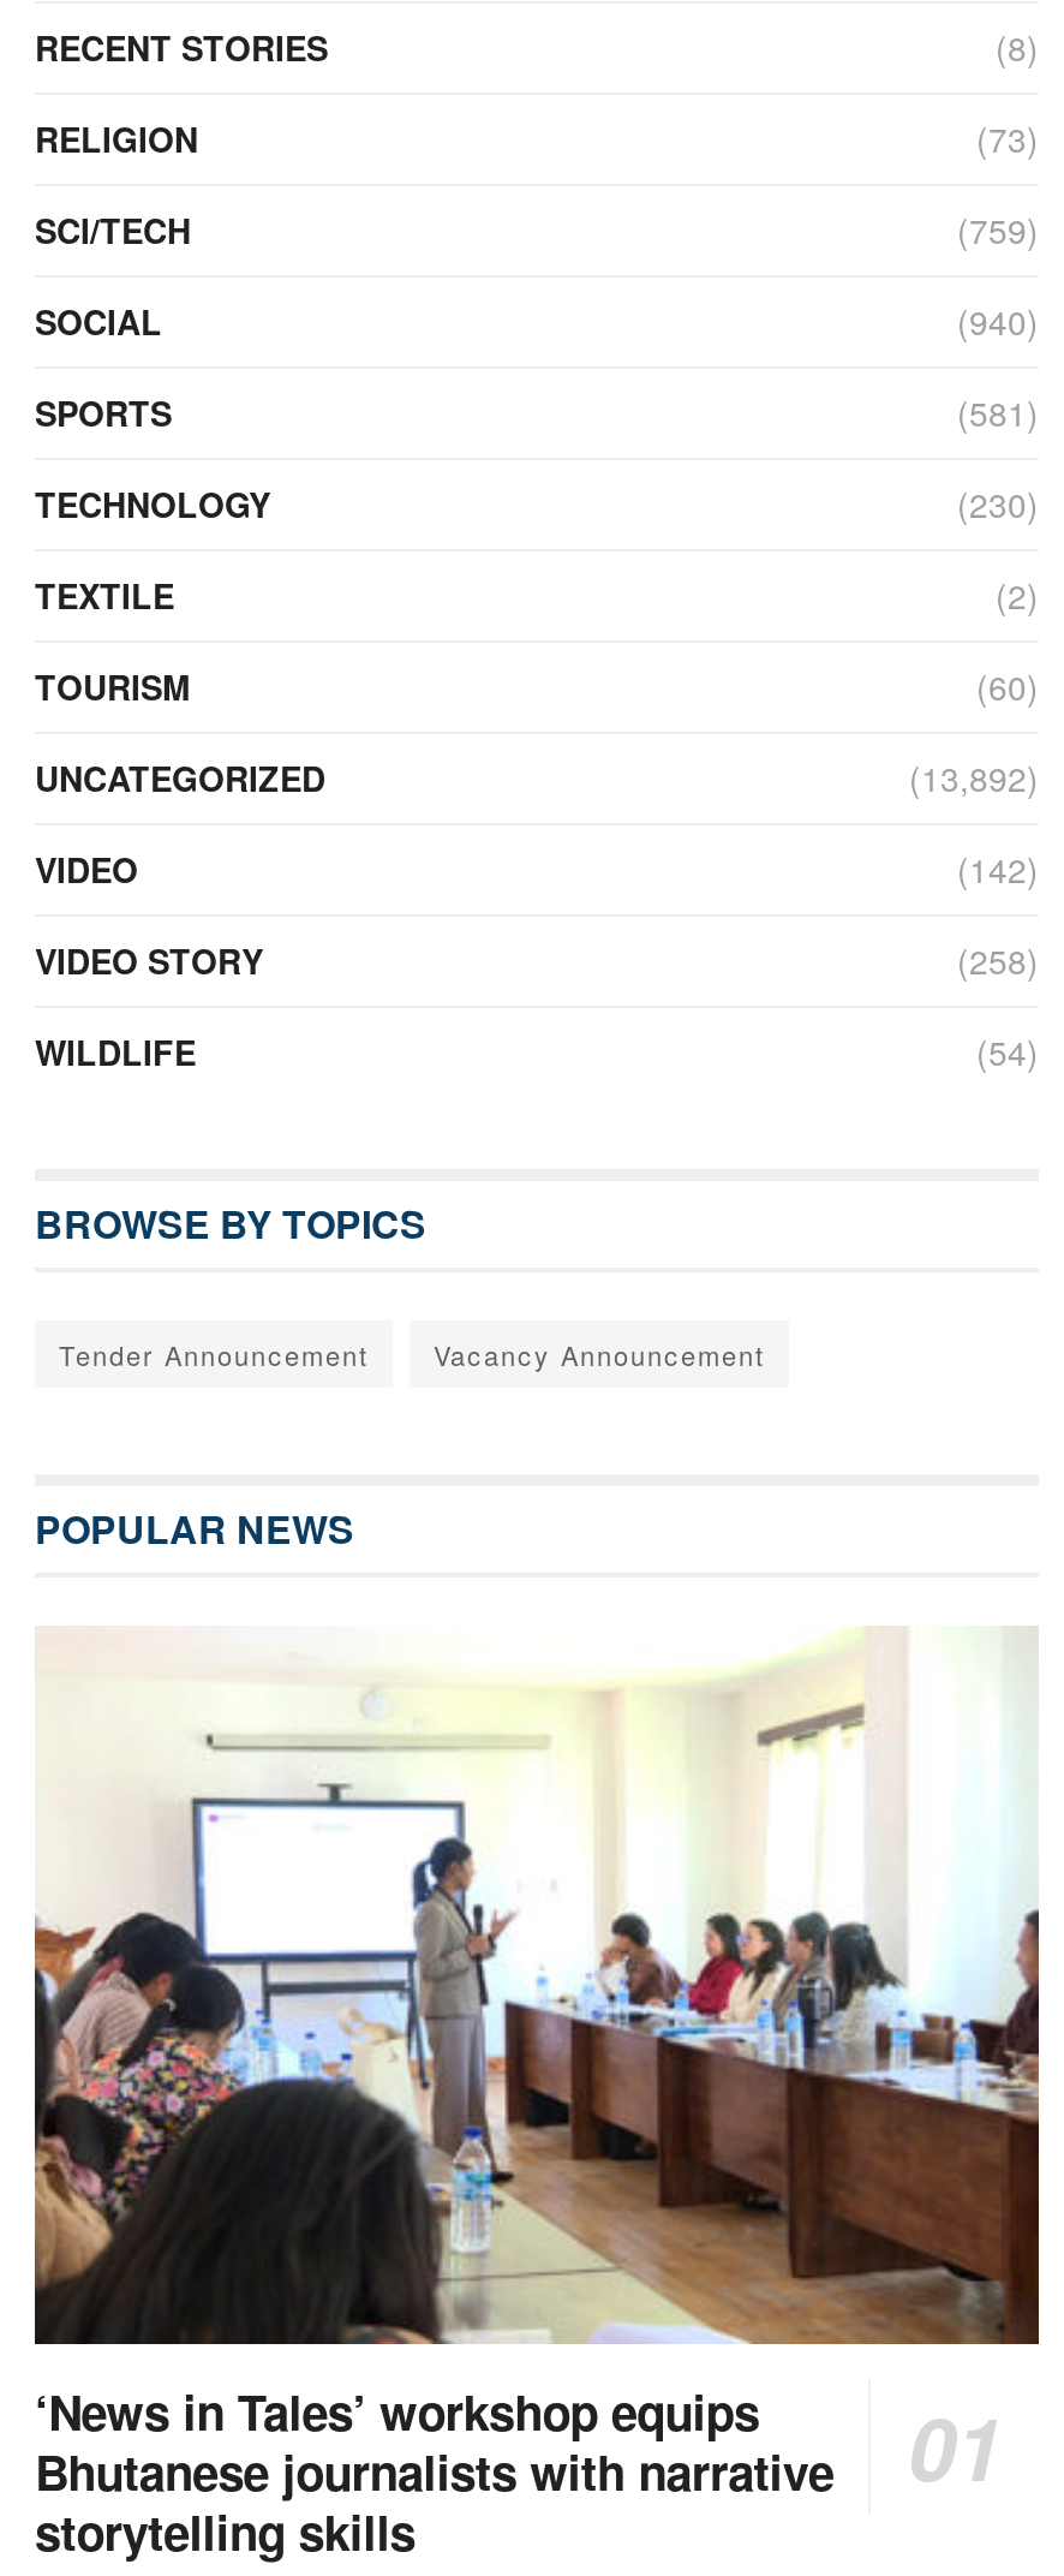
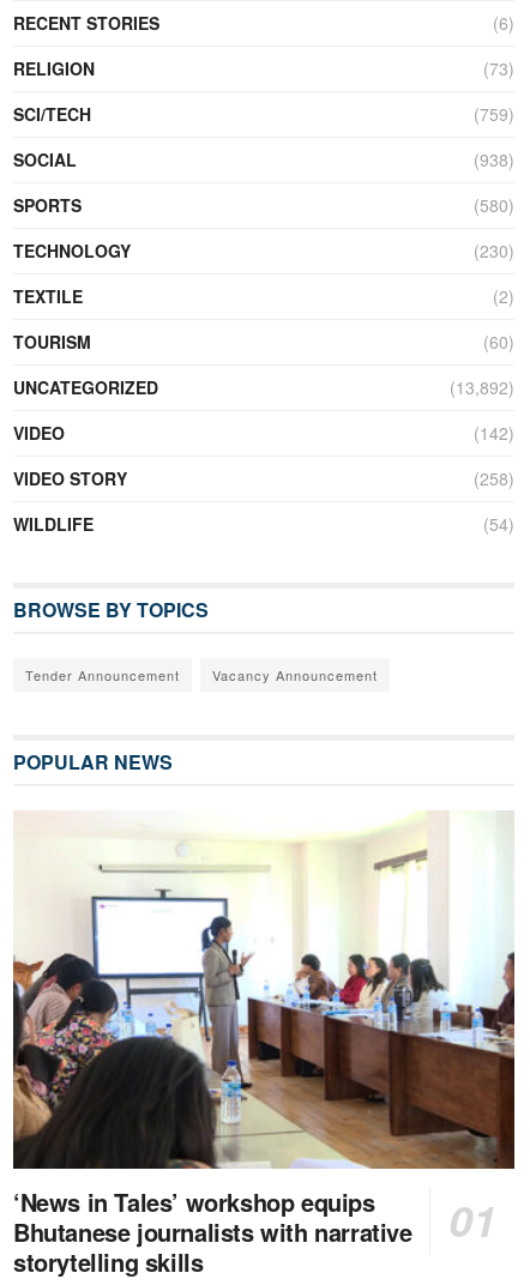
[996,23,1039,71] (8) -> [493,11,514,35] (6)
[957,297,1039,345] (940) -> [474,148,514,172] (938)
[957,388,1039,436] (581) -> [474,193,514,217] (580)

